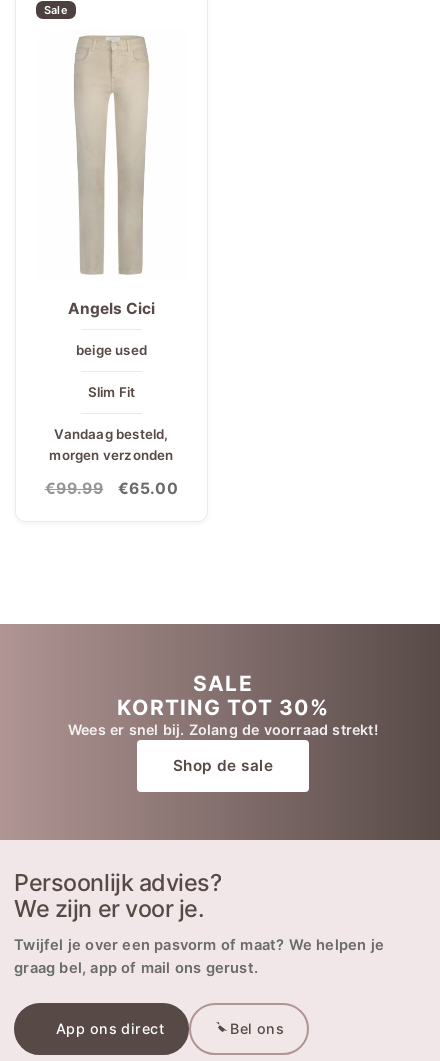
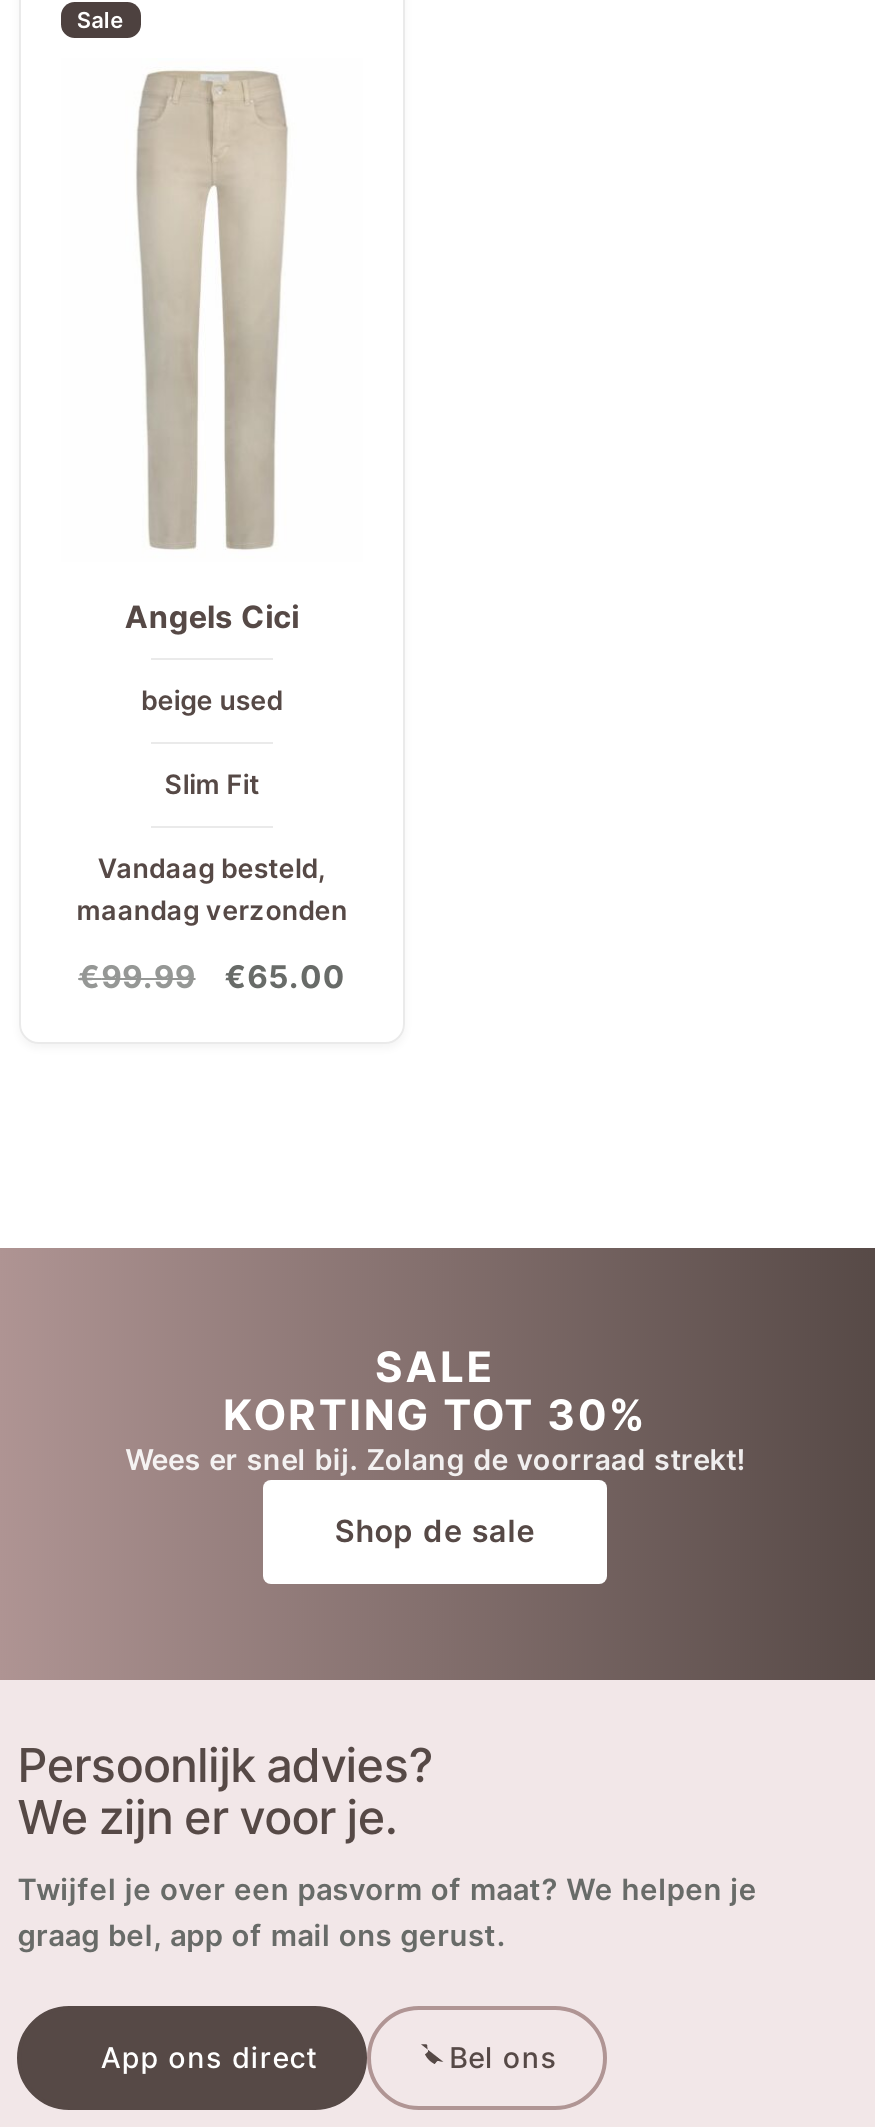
[49,447,174,463] morgen verzonden -> [77,894,347,926] maandag verzonden

